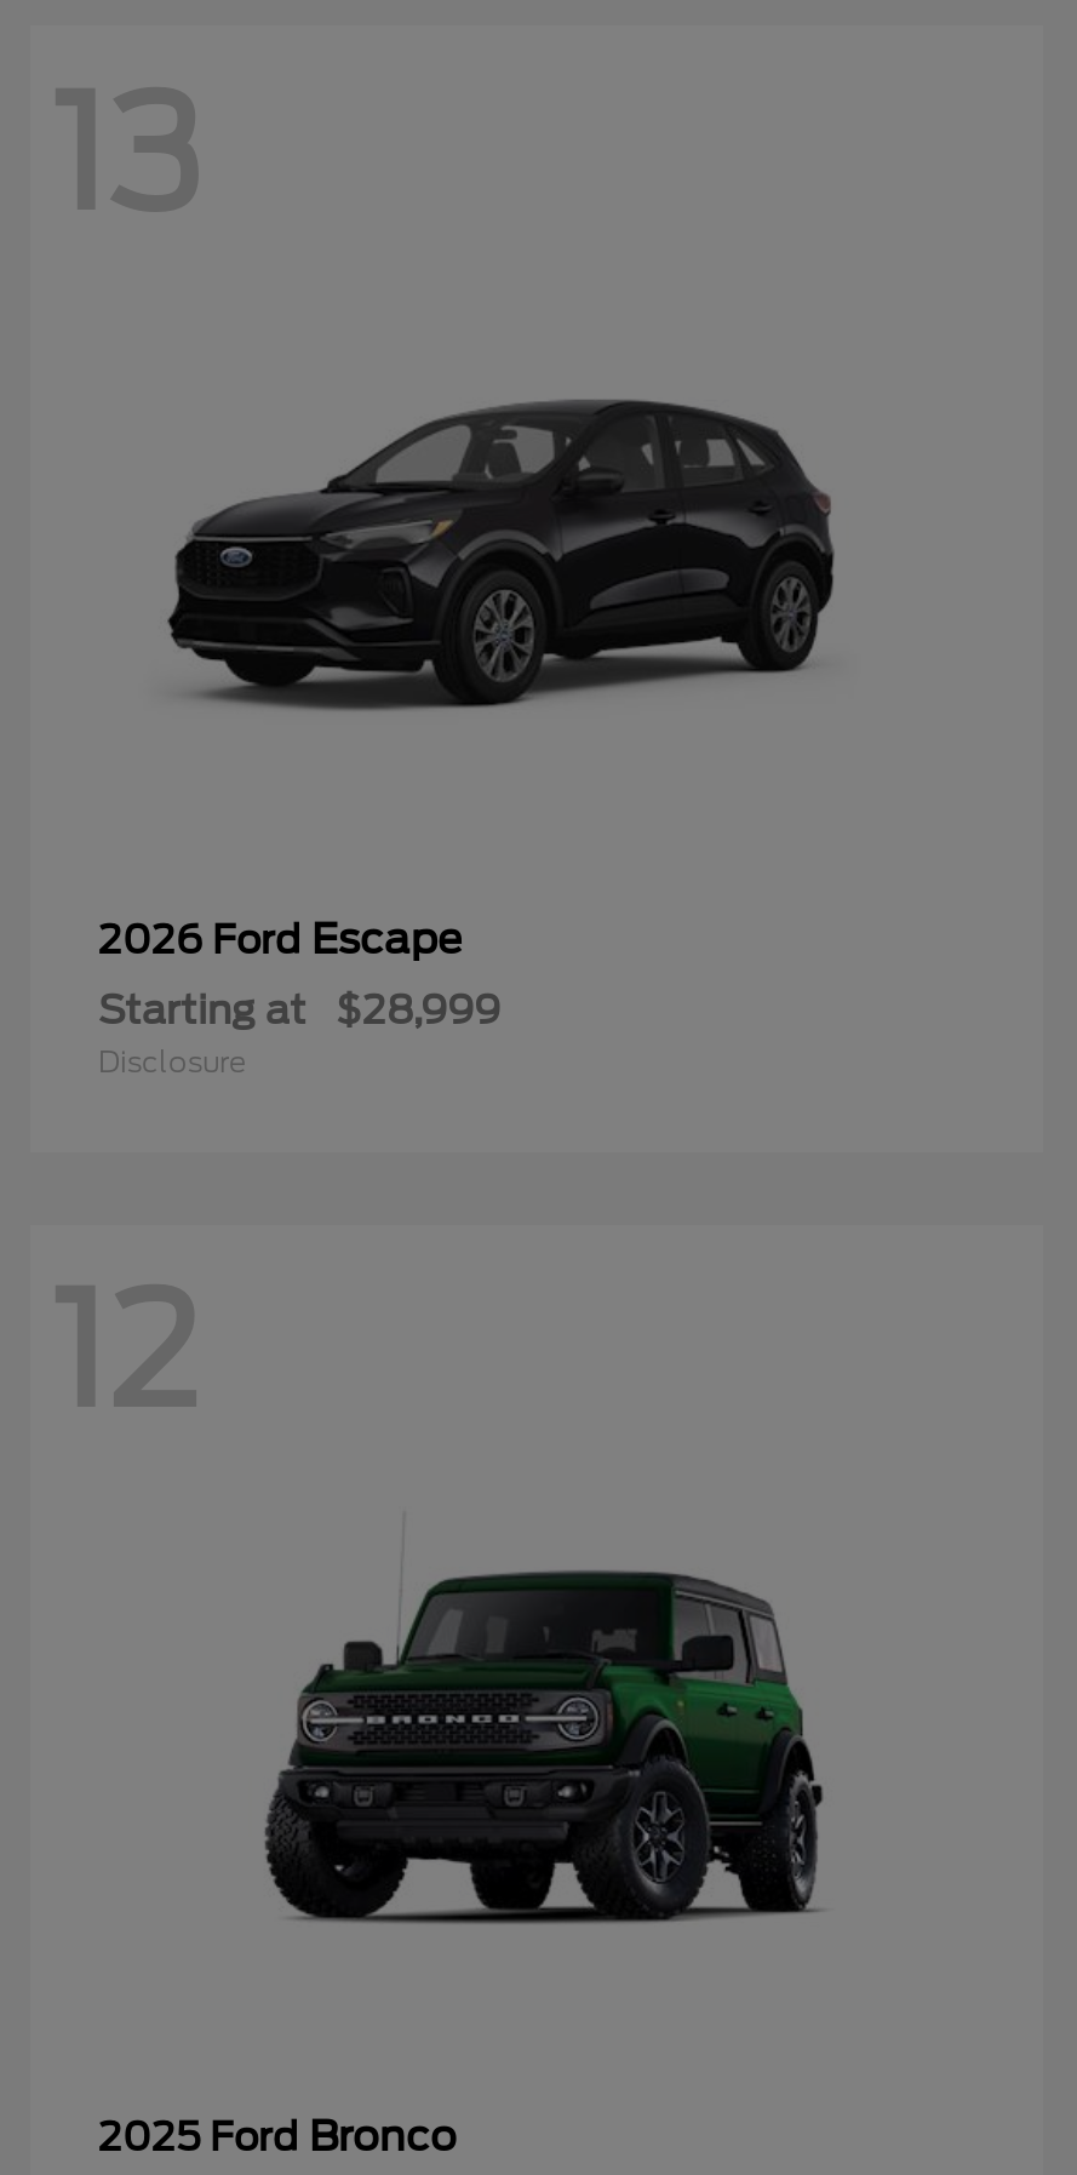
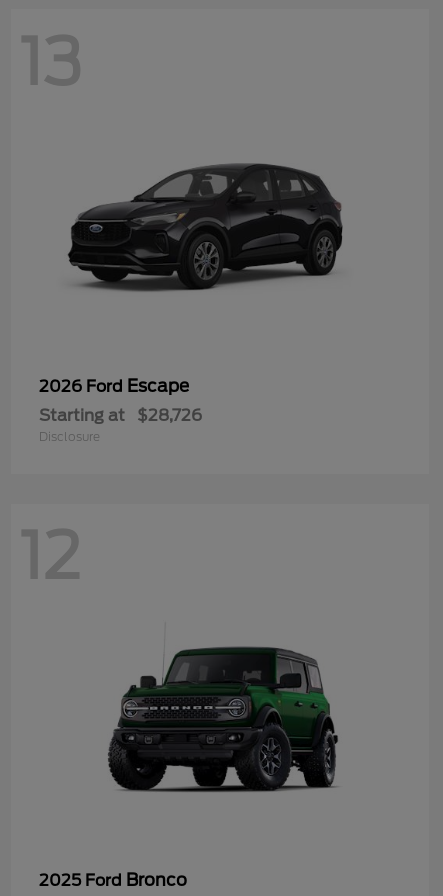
[98,987,500,1033] Starting at $28,999 -> [39,406,202,425] Starting at $28,726

